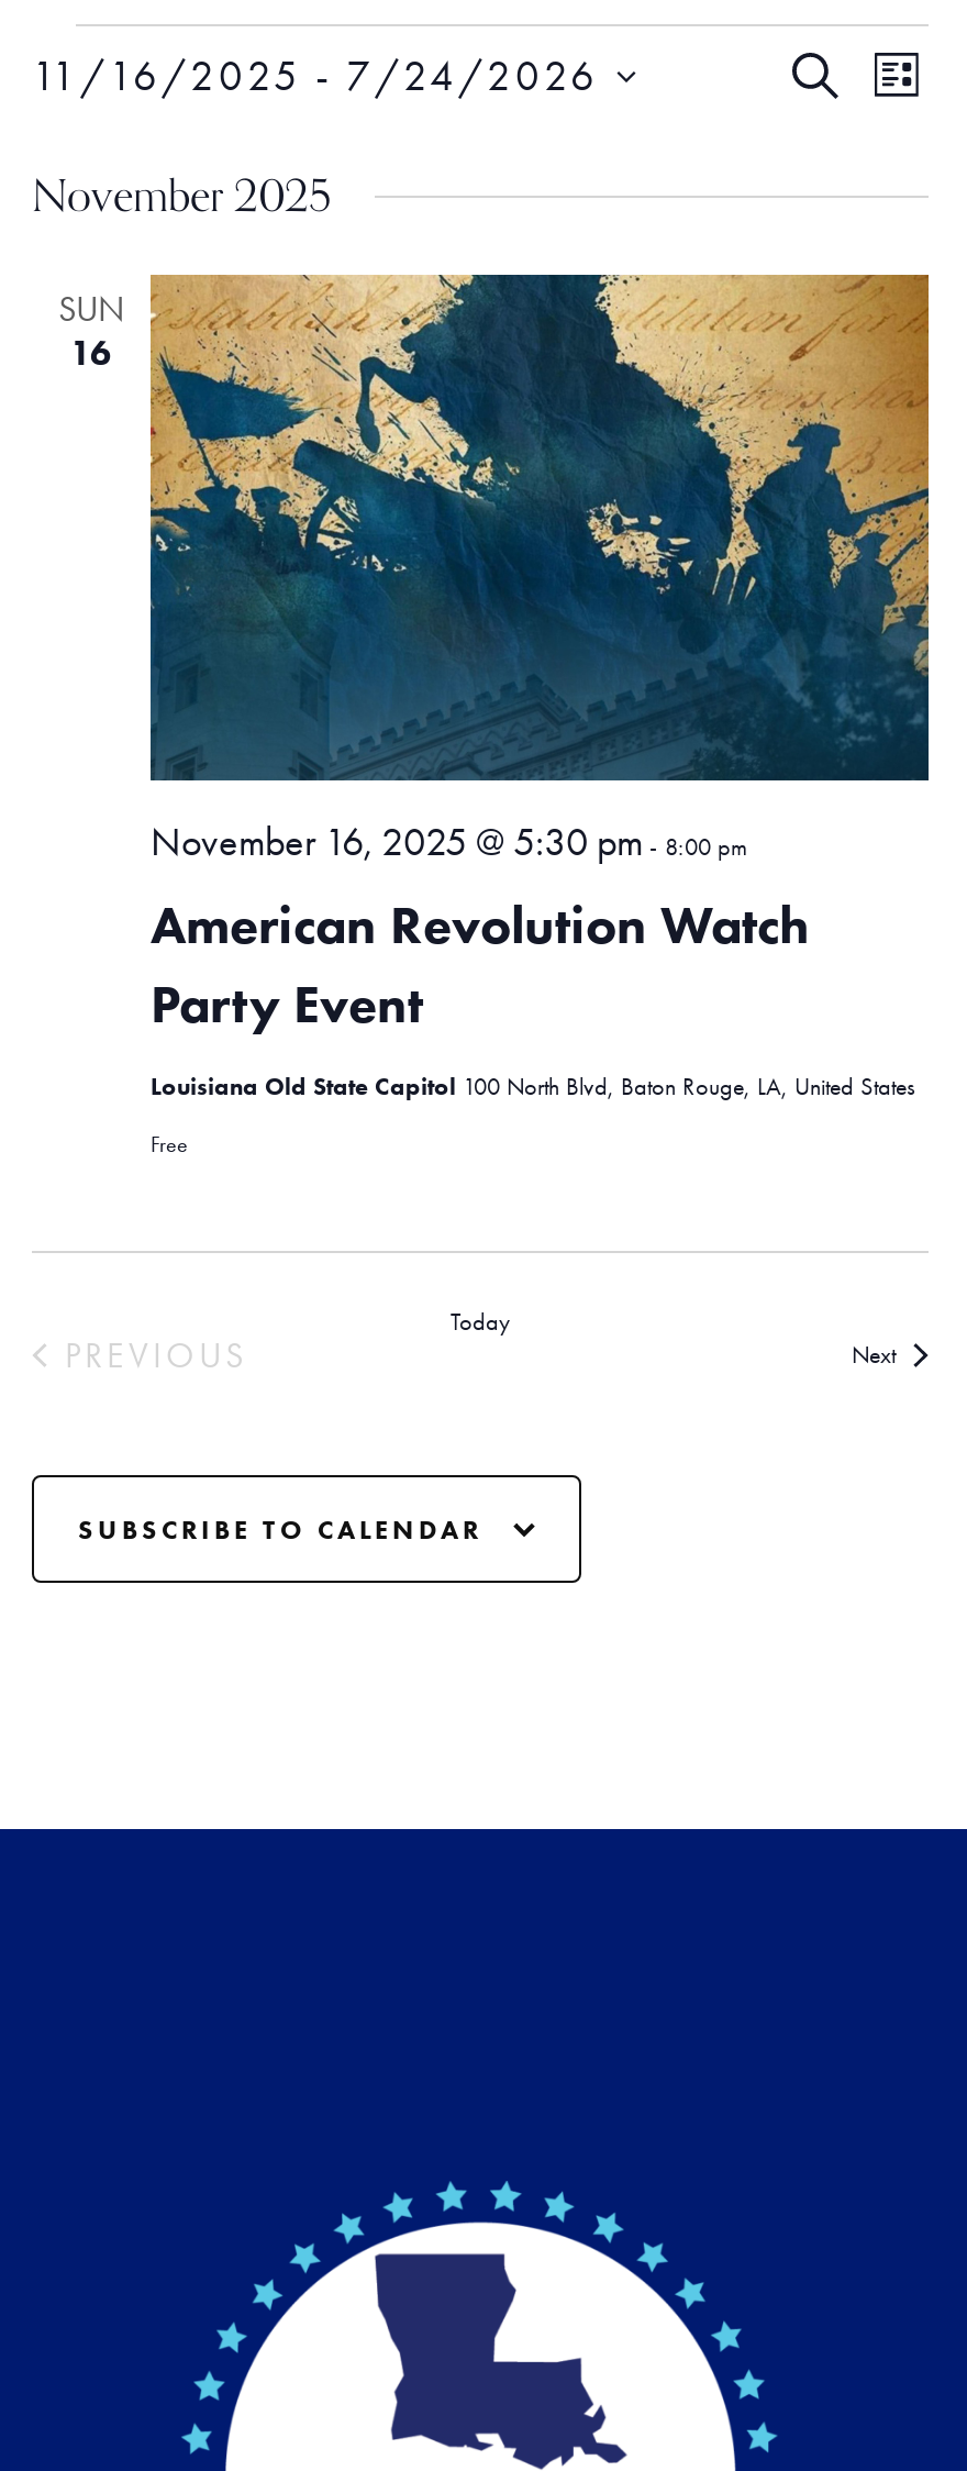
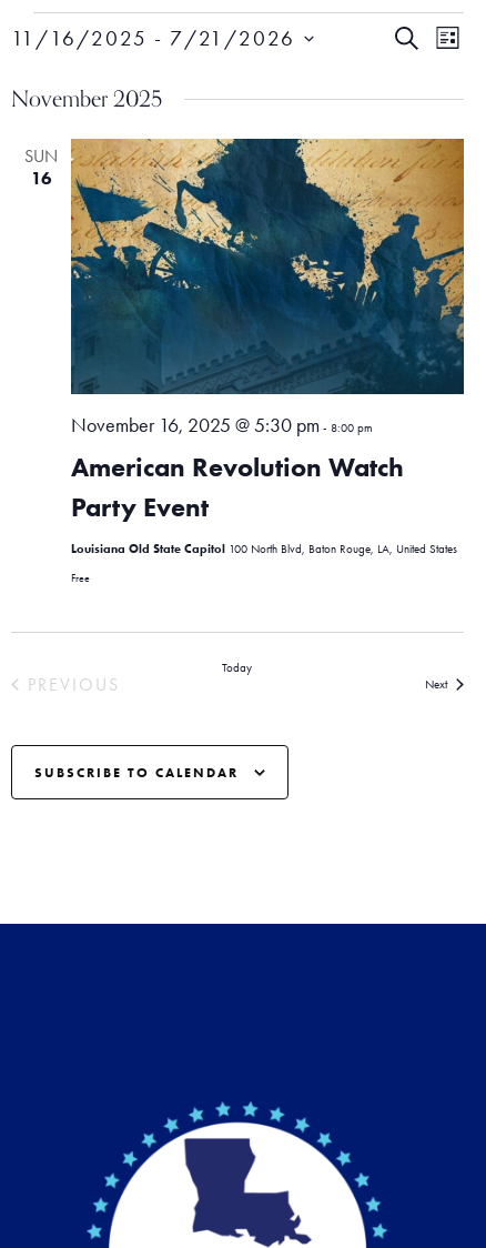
[32,49,599,100] 11/16/2025 - 7/24/2026 -> [11,25,295,51] 11/16/2025 - 7/21/2026

